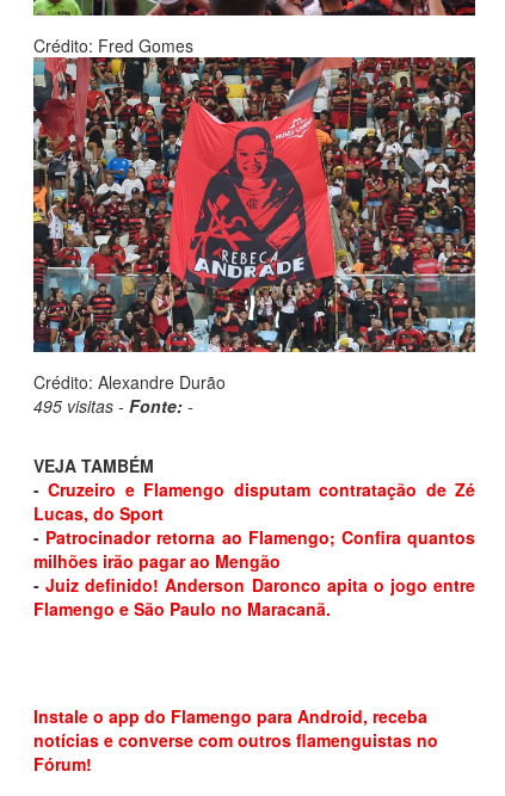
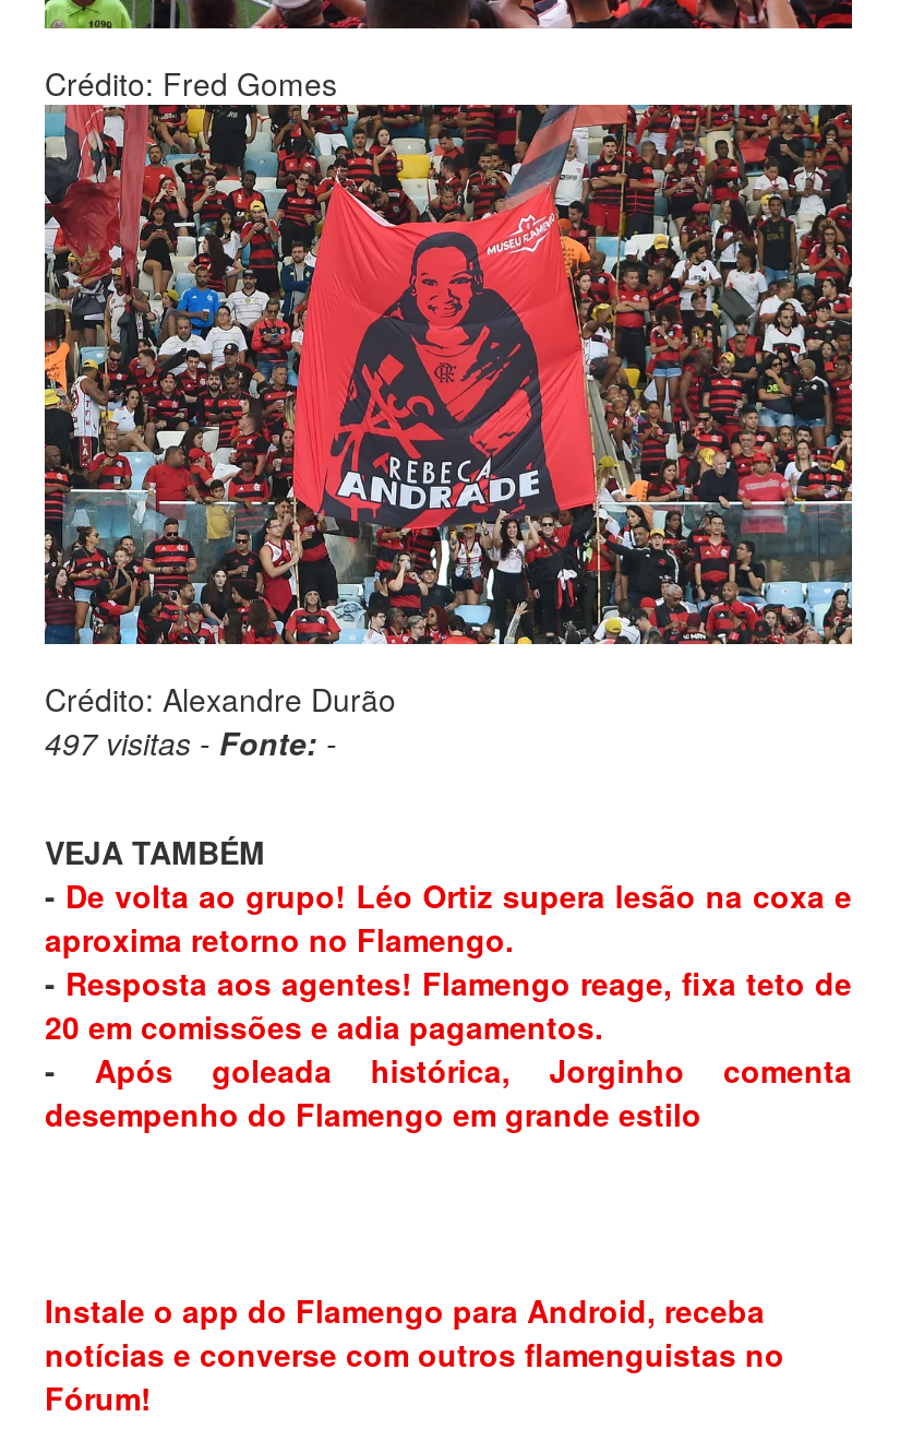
[33,394,193,417] 495 visitas - Fonte: - -> [45,720,337,764] 497 visitas - Fonte: -
[33,477,475,620] - Cruzeiro e Flamengo disputam contratação de Zé | Lucas, do Sport | - Patrocinador retorna ao Flamengo; Confira quantos | milhões irão pagar ao Mengão | - Juiz definido! Anderson Daronco apita o jogo entre | Flamengo e São Paulo no Maracanã. -> [45,873,852,1135] - De volta ao grupo! Léo Ortiz supera lesão na coxa e | aproxima retorno no Flamengo. | - Resposta aos agentes! Flamengo reage, fixa teto de | 20 em comissões e adia pagamentos. | - Após goleada histórica, Jorginho comenta | desempenho do Flamengo em grande estilo

